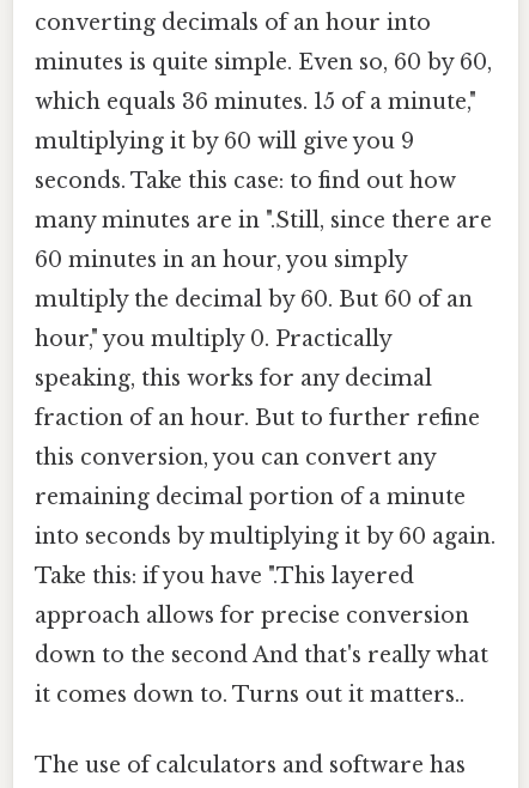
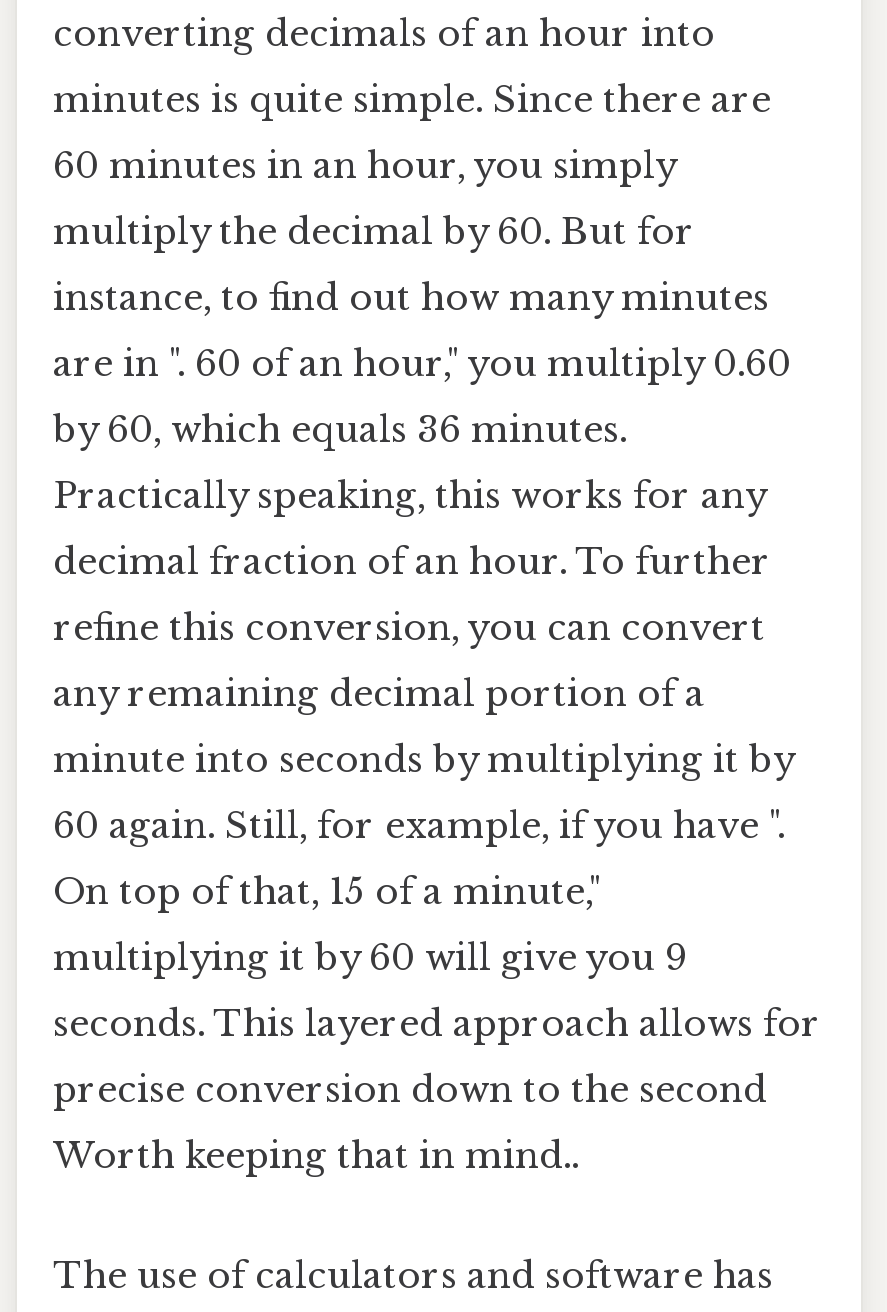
[35,49,492,115] minutes is quite simple. Even so, 60 by 60, | which equals 36 minutes. 15 of a minute," -> [53,79,793,915] minutes is quite simple. Since there are | multiply the decimal by 60. But for | instance, to find out how many minutes | are in ". 60 of an hour," you multiply 0.60 | by 60, which equals 36 minutes. | Practically speaking, this works for any | decimal fraction of an hour. To further | refine this conversion, you can convert | any remaining decimal portion of a | minute into seconds by multiplying it by | 60 again. Still, for example, if you have ". | On top of that, 15 of a minute,"
moved [35,128,414,154] -> [53,937,687,981]: multiplying it by 60 will give you 9
[35,167,495,707] seconds. Take this case: to find out how | many minutes are in ".Still, since there are | multiply the decimal by 60. But 60 of an | hour," you multiply 0. Practically | speaking, this works for any decimal | fraction of an hour. But to further refine | this conversion, you can convert any | remaining decimal portion of a minute | into seconds by multiplying it by 60 again. | Take this: if you have ".This layered | approach allows for precise conversion | down to the second And that's really what | it comes down to. Turns out it matters.. -> [53,1003,821,1179] seconds. This layered approach allows for | precise conversion down to the second | Worth keeping that in mind..
moved [35,246,407,273] -> [53,145,675,189]: 60 minutes in an hour, you simply

